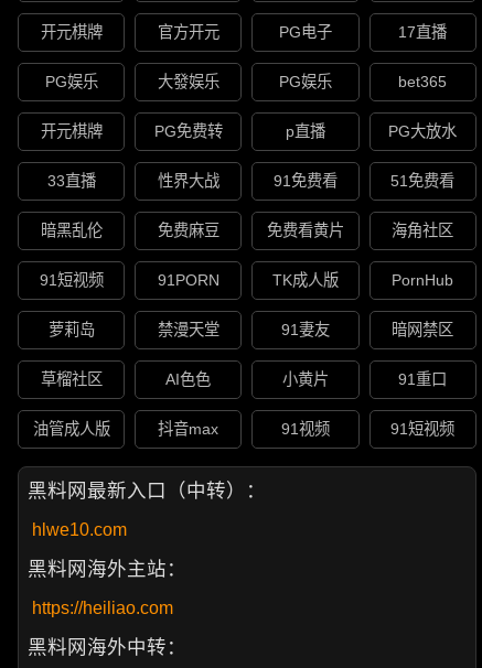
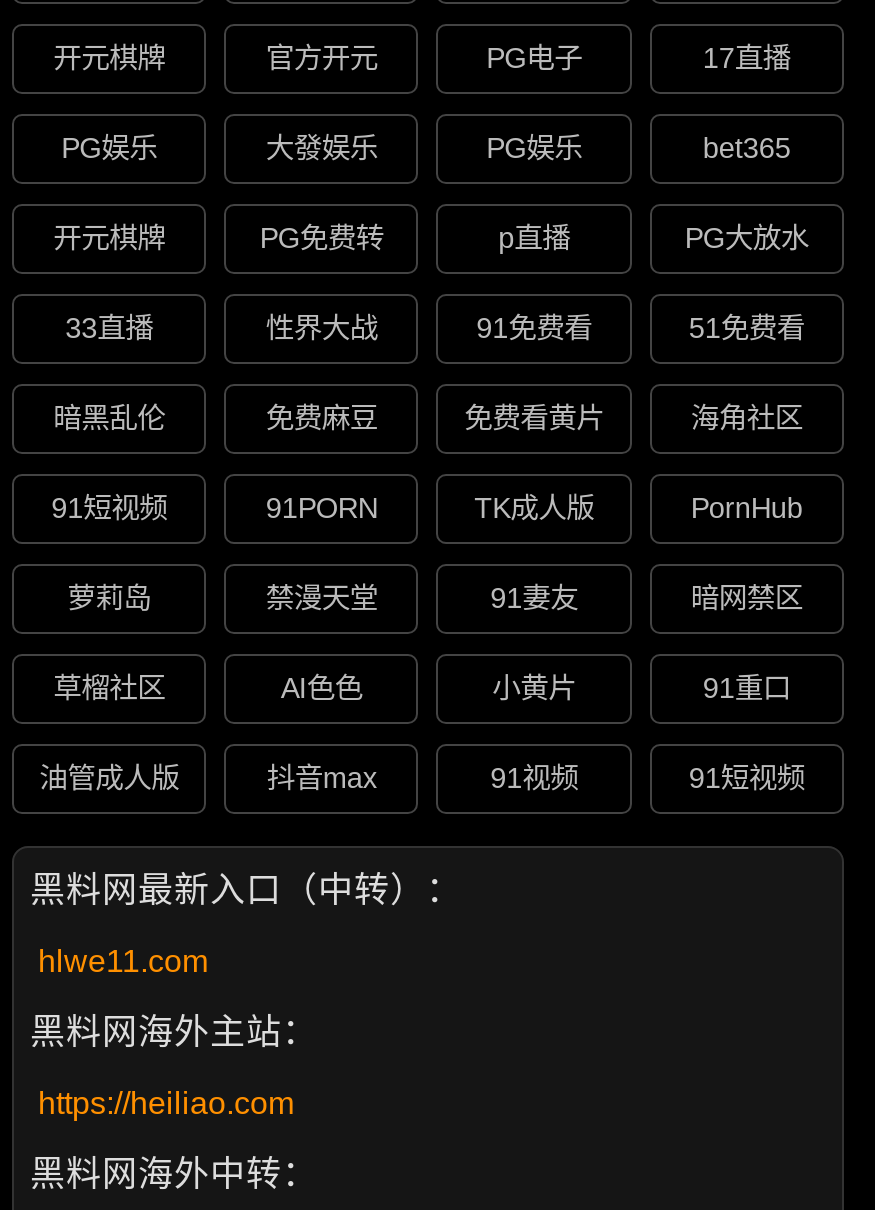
[32,520,127,539] hlwe10.com -> [38,944,208,978] hlwe11.com

